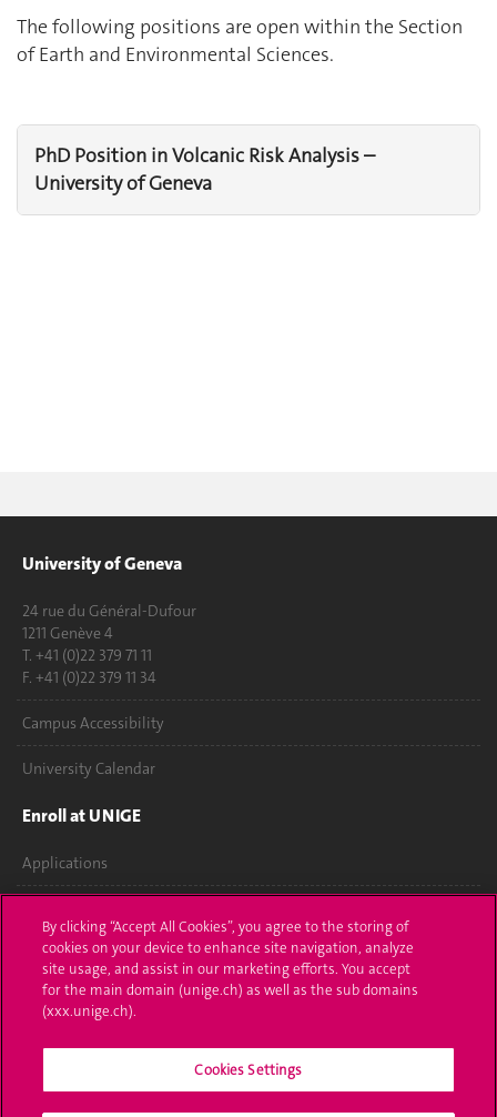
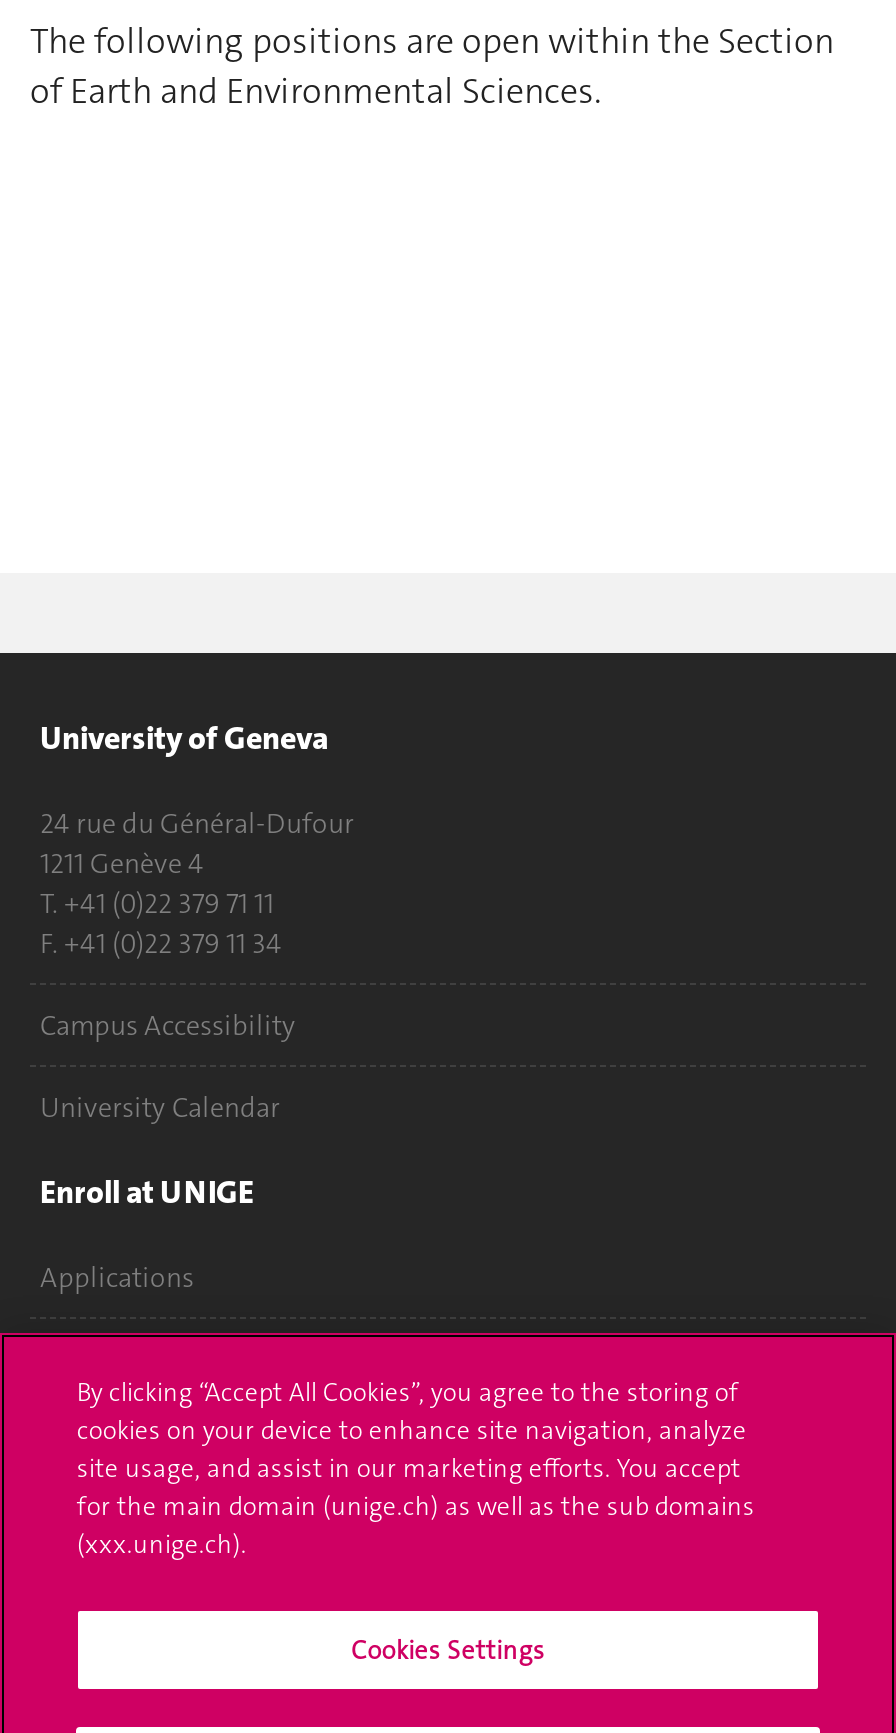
[34,142,375,196] PhD Position in Volcanic Risk Analysis – | University of Geneva -> none

